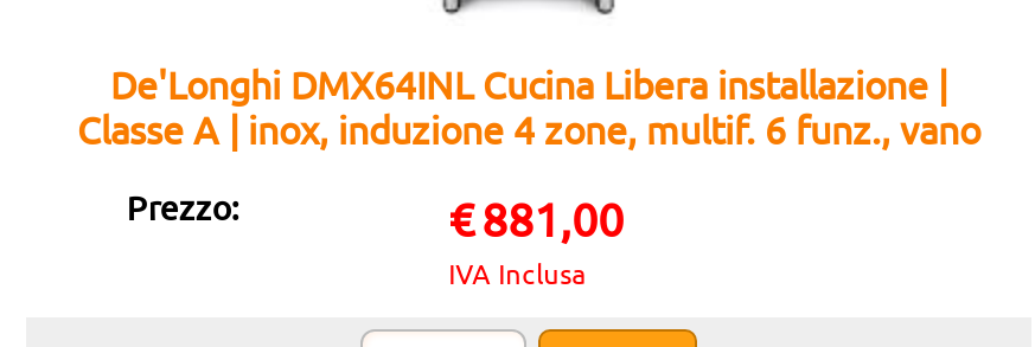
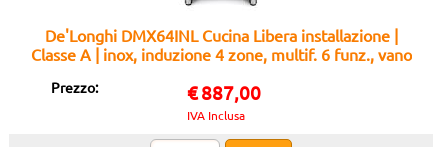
[448,188,624,245] € 881,00 -> [187,79,261,103] € 887,00

